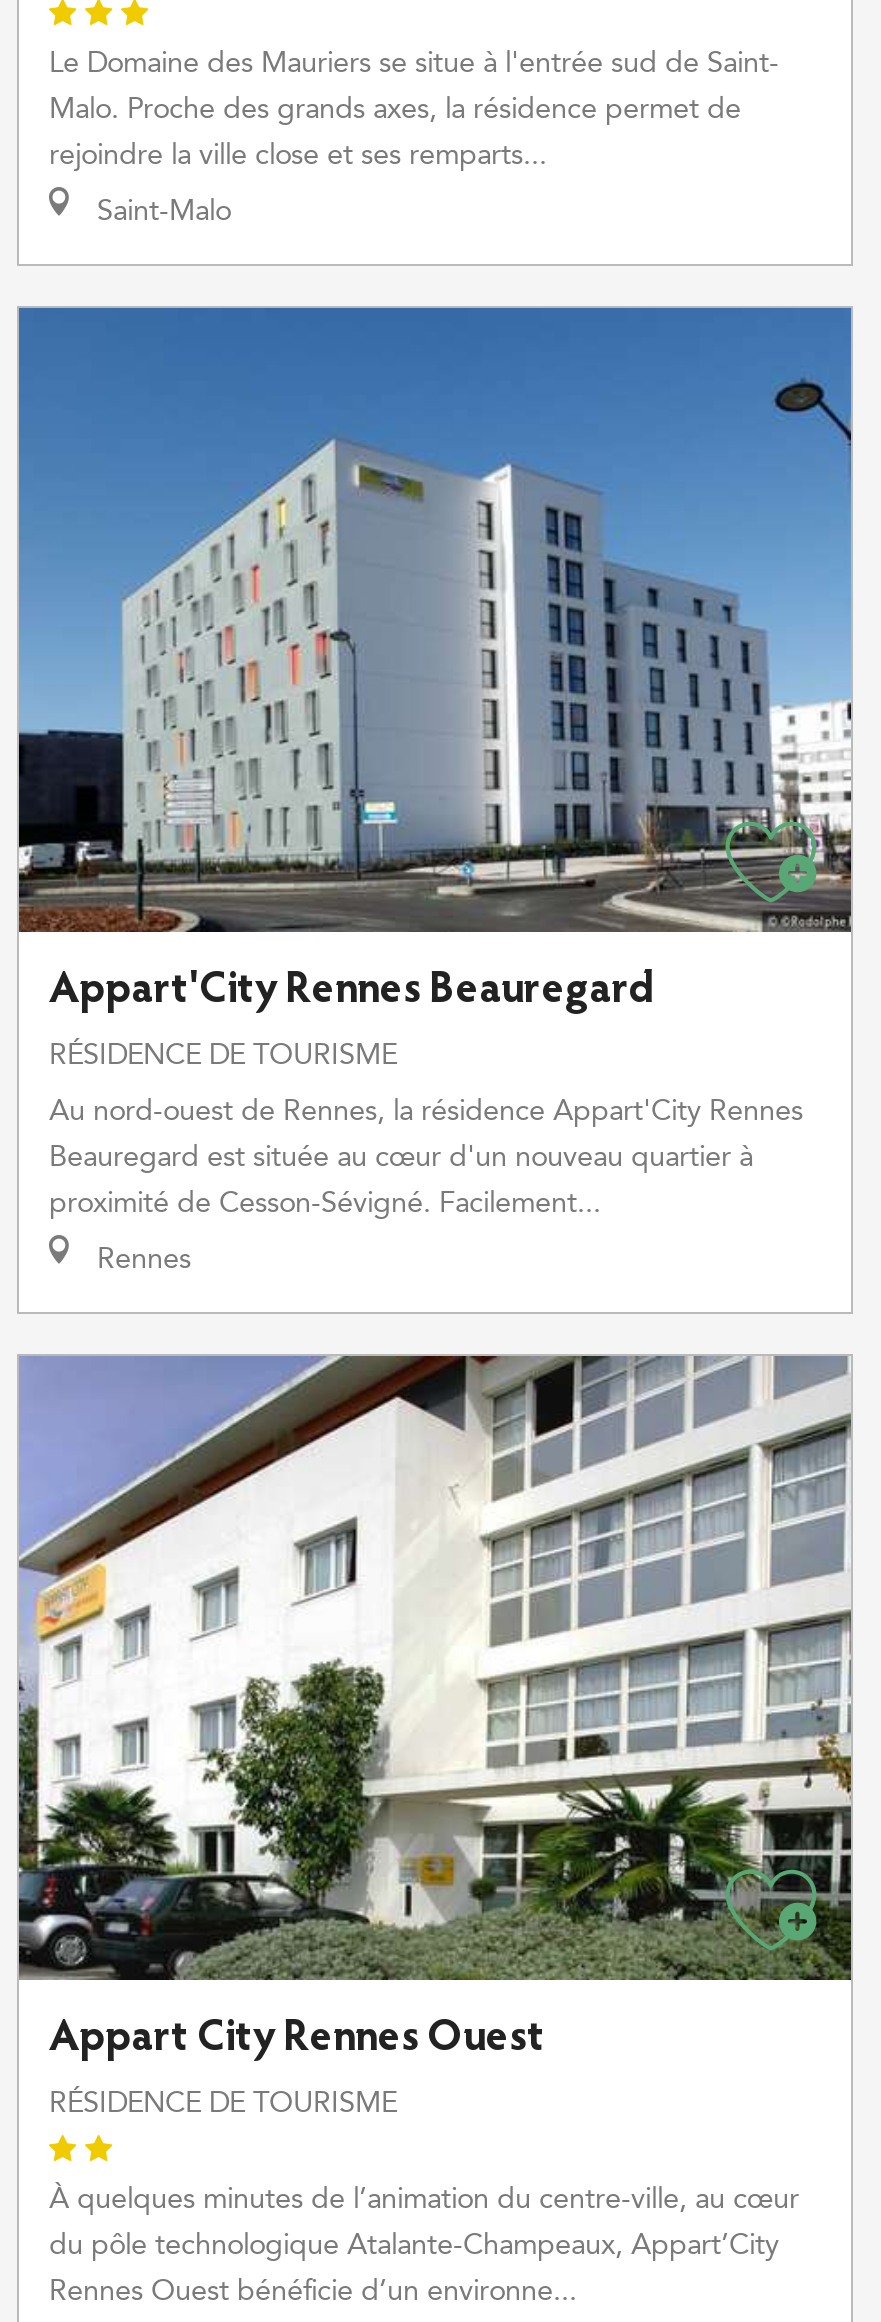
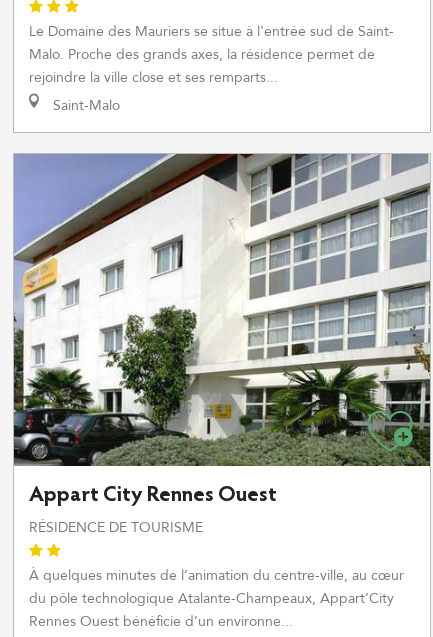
[17,306,853,1279] [image] | Appart'City Rennes Beauregard | RÉSIDENCE DE TOURISME | Au nord-ouest de Rennes, la résidence Appart'City Rennes | Beauregard est située au cœur d'un nouveau quartier à | proximité de Cesson-Sévigné. Facilement... | Rennes -> none

